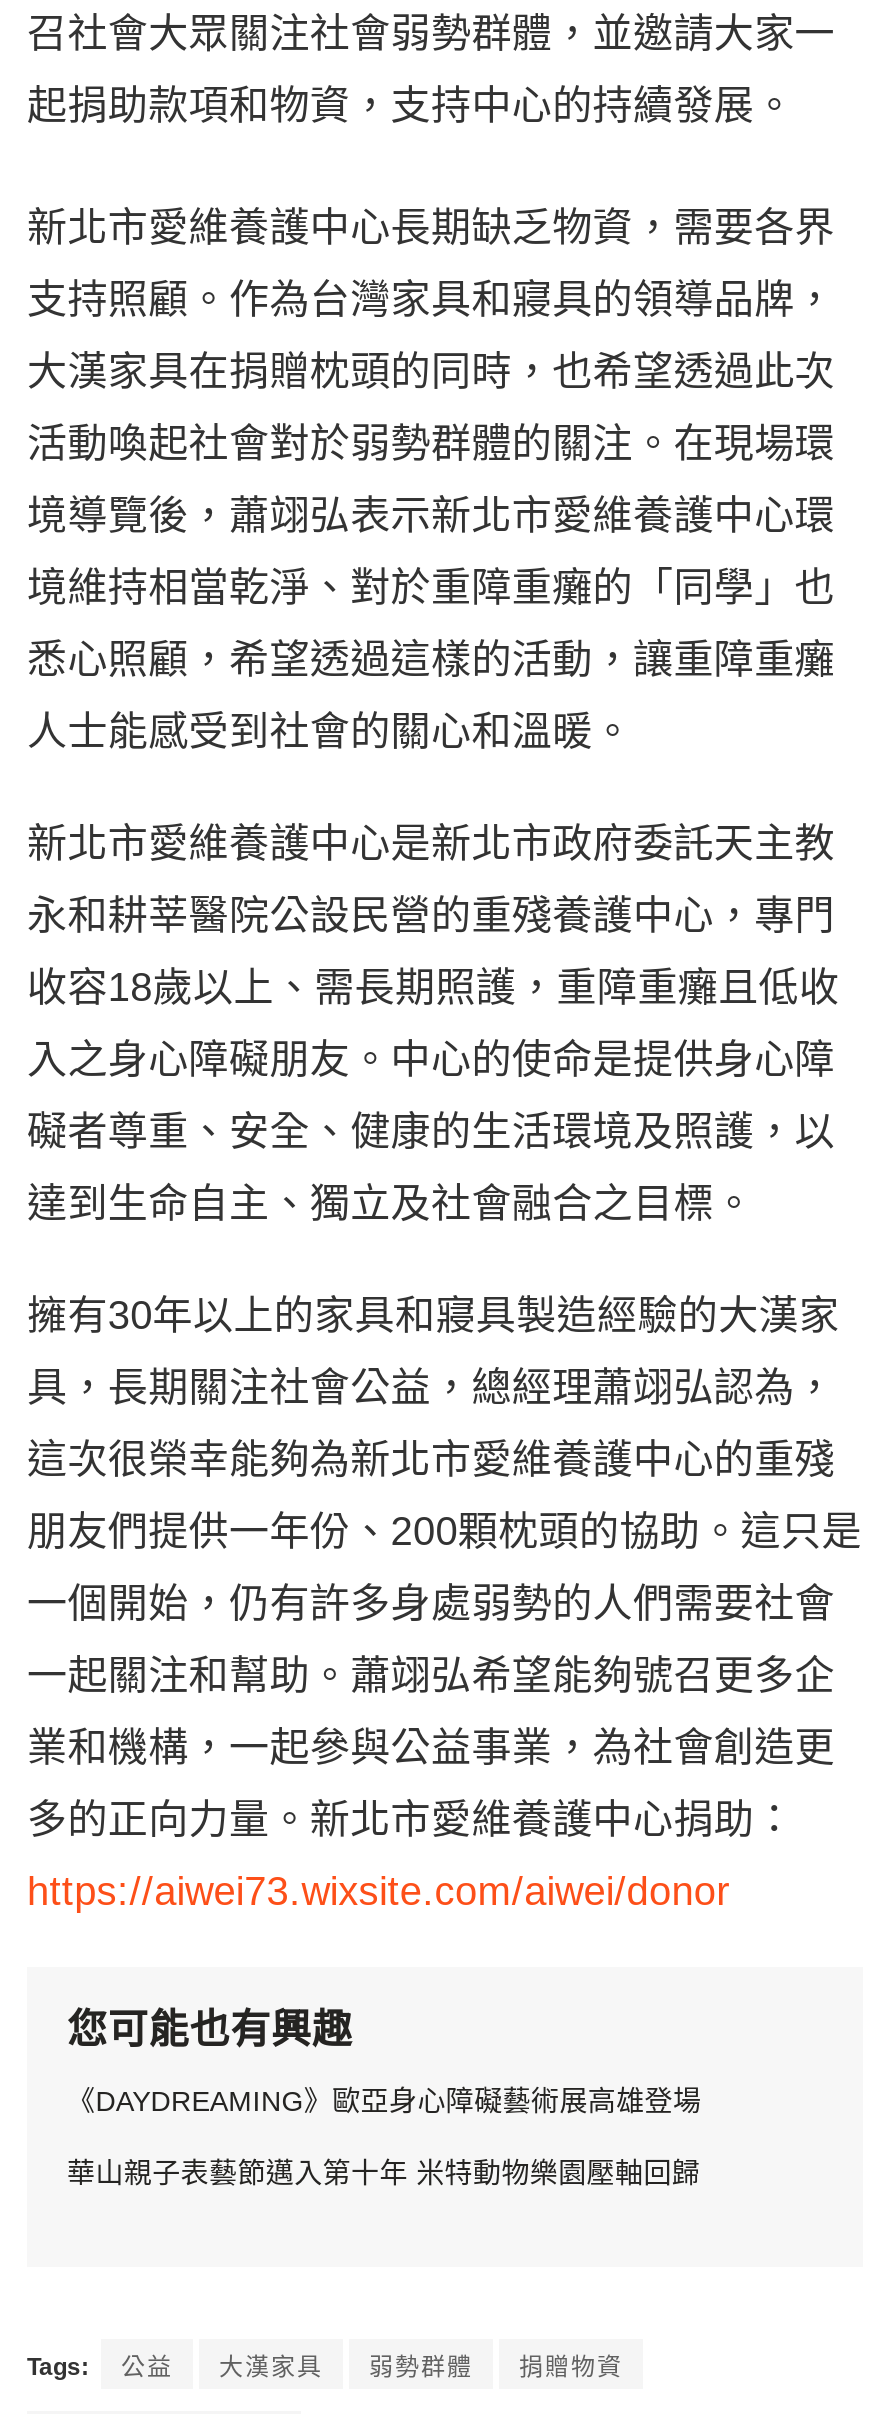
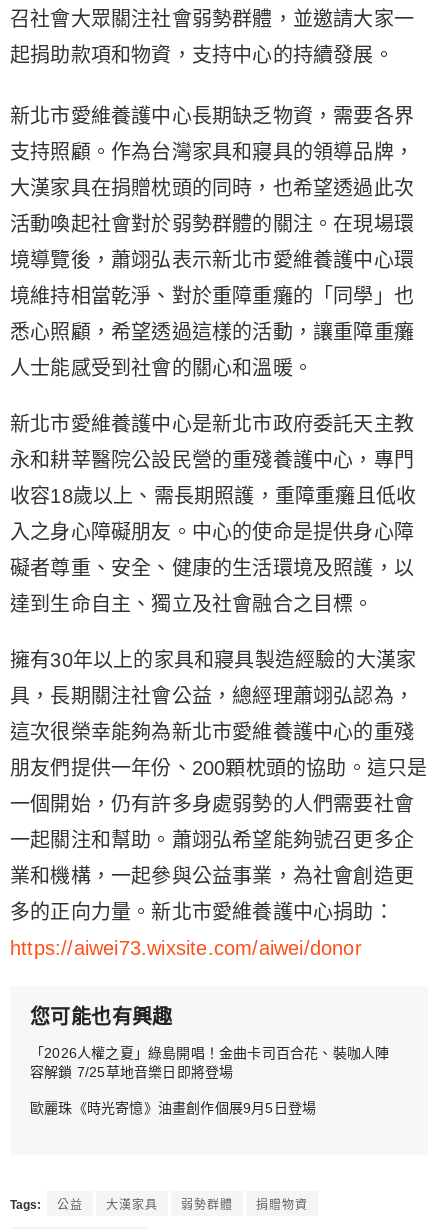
[67,2085,701,2117] 《DAYDREAMING》歐亞身心障礙藝術展高雄登場 -> [30,1045,389,1080] 「2026人權之夏」綠島開唱！金曲卡司百合花、裝咖人陣 | 容解鎖 7/25草地音樂日即將登場
[67,2157,700,2189] 華山親子表藝節邁入第十年 米特動物樂園壓軸回歸 -> [30,1100,316,1116] 歐麗珠《時光寄憶》油畫創作個展9月5日登場

